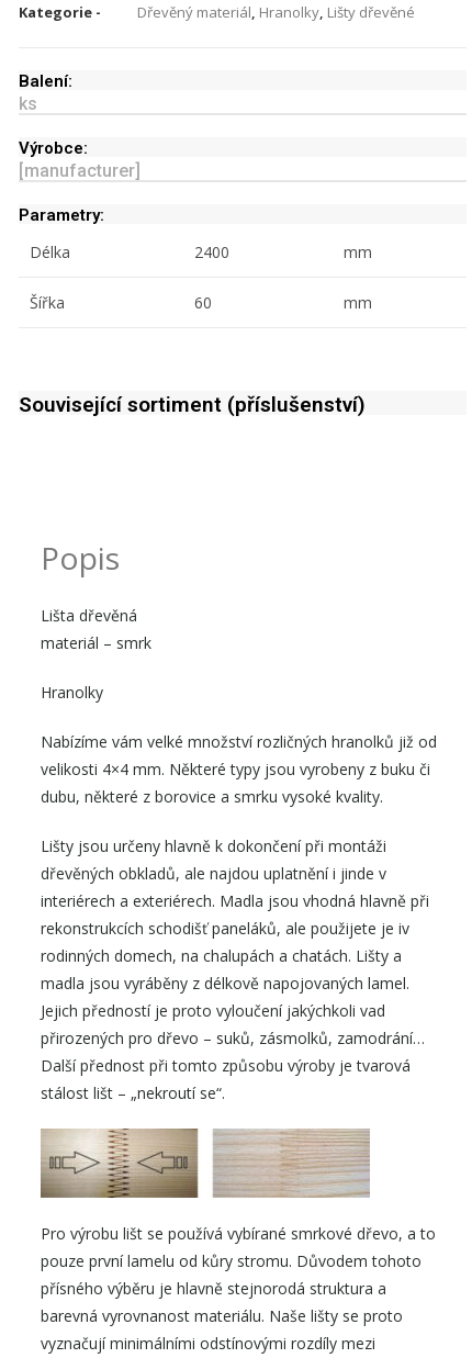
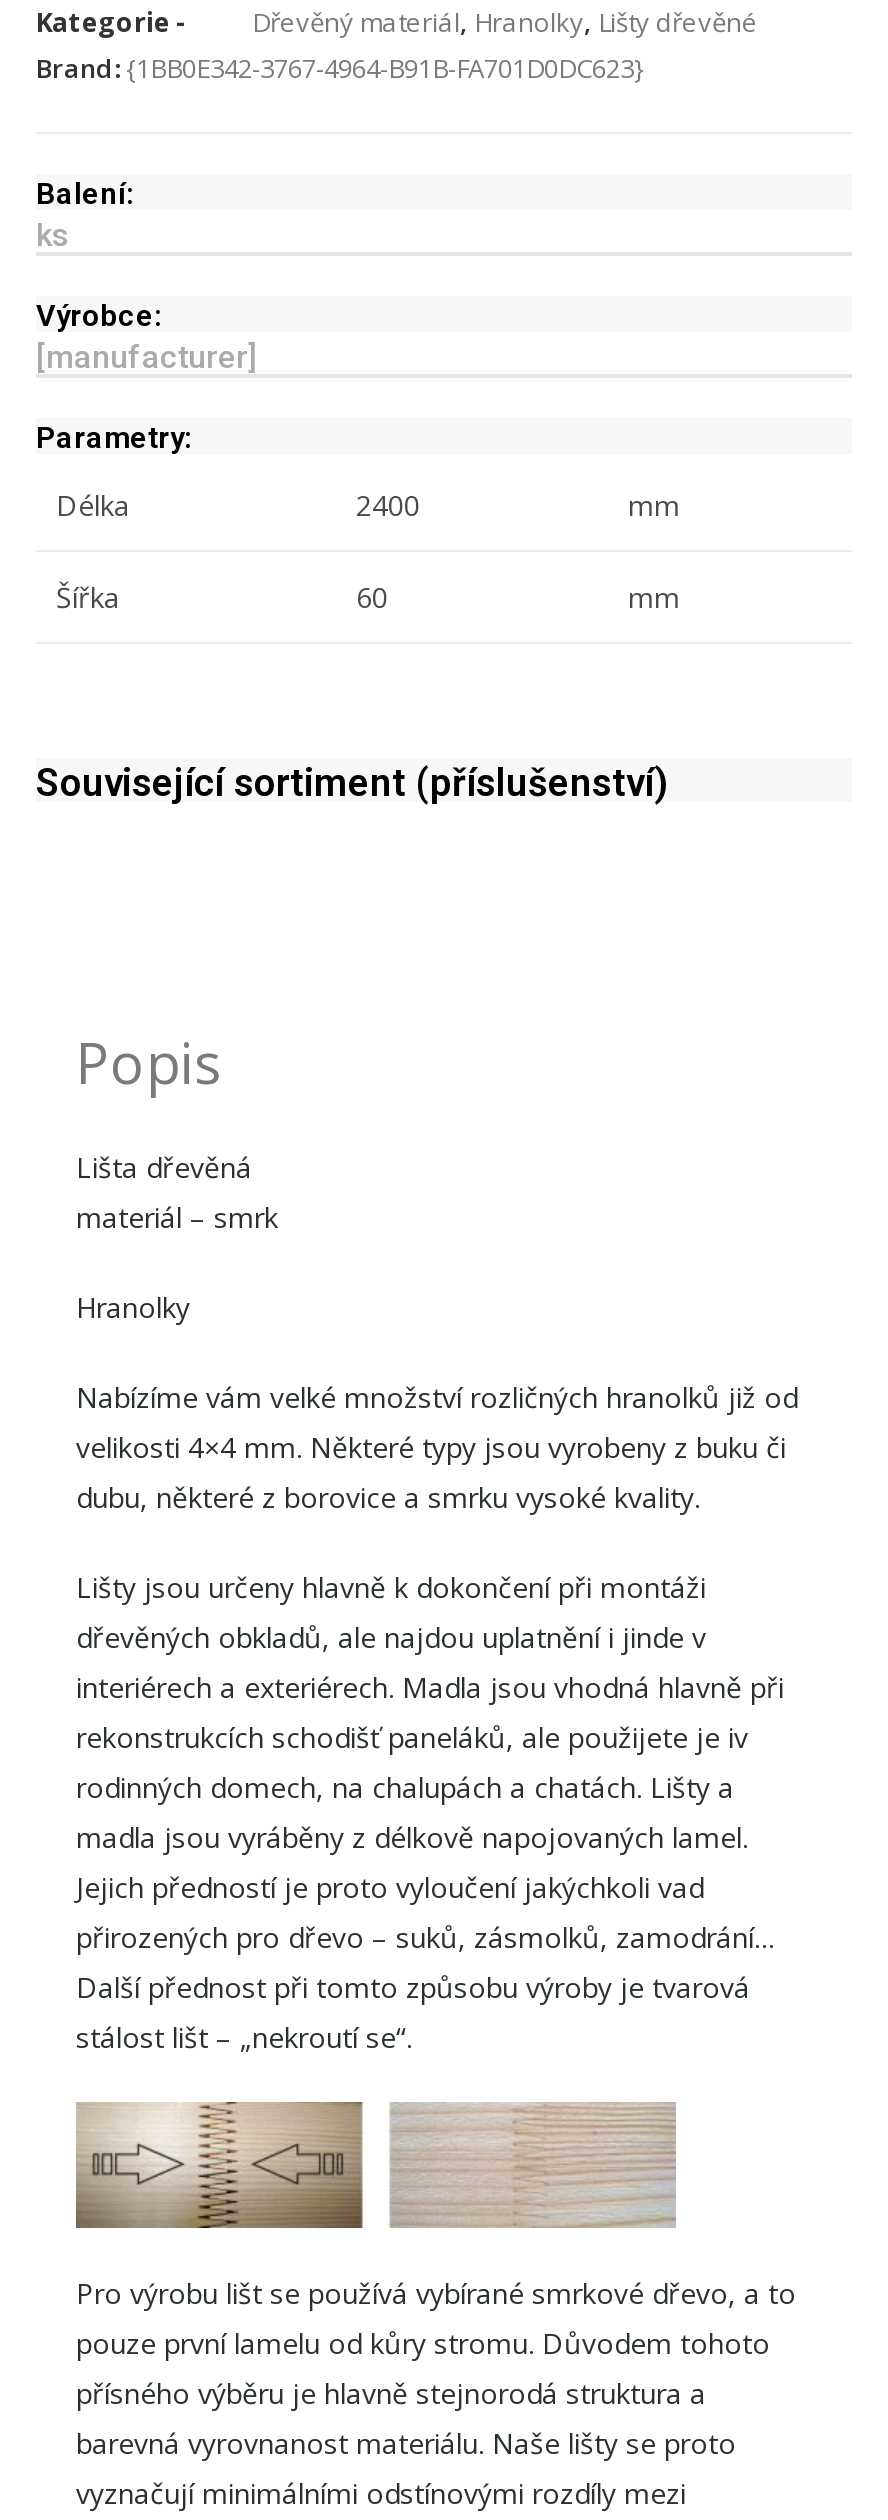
none -> [36,51,644,87] Brand: {1BB0E342-3767-4964-B91B-FA701D0DC623}

